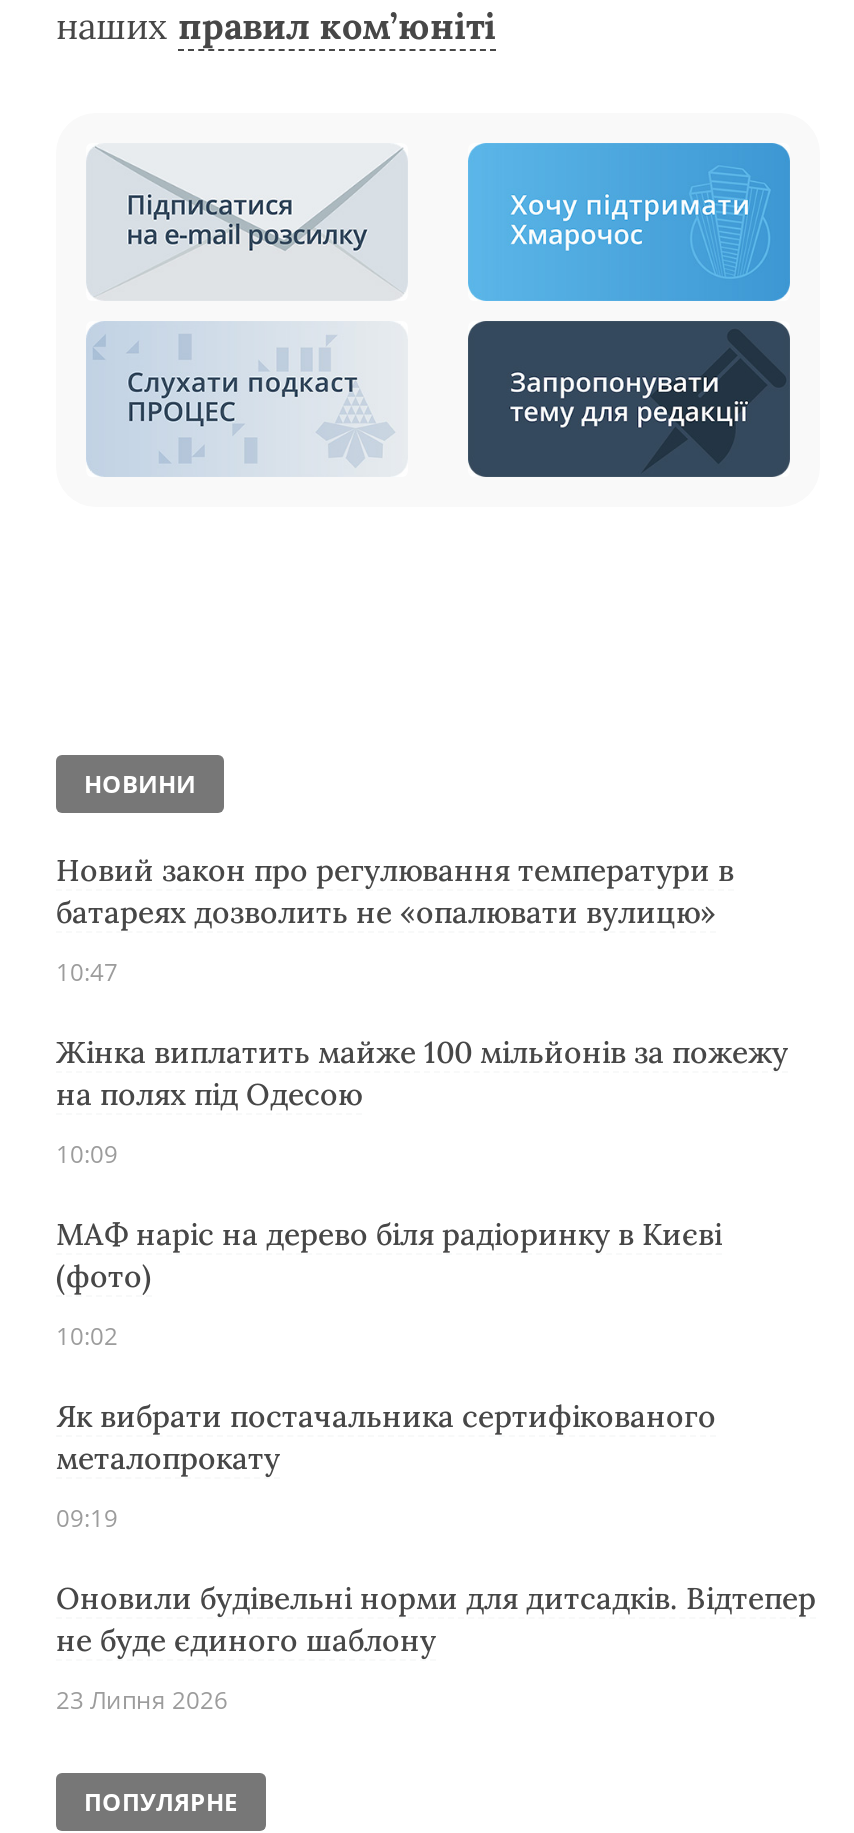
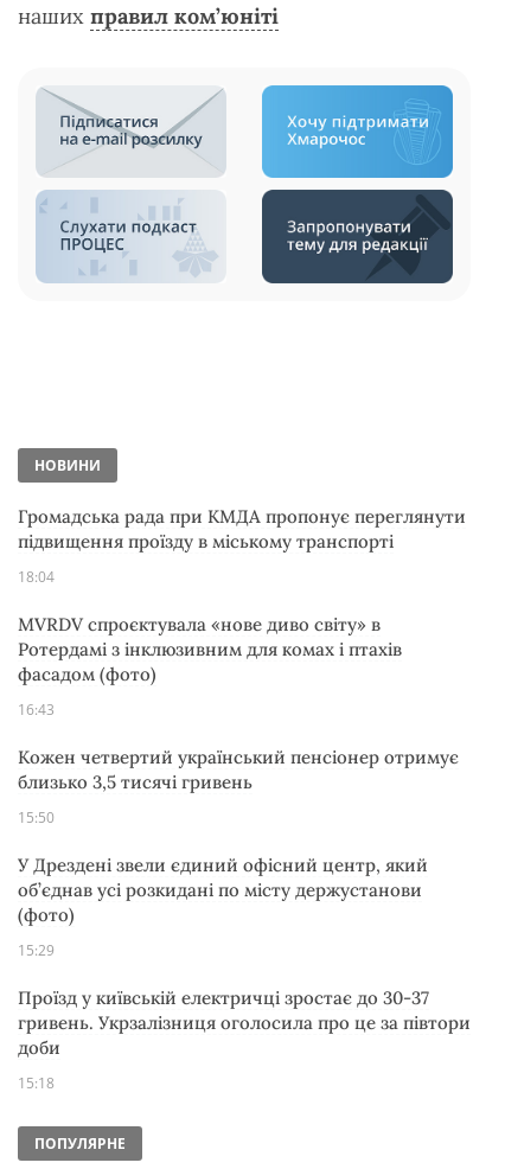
[56,851,788,1253] Новий закон про регулювання температури в | батареях дозволить не «опалювати вулицю» | 10:47 | Жінка виплатить майже 100 мільйонів за пожежу | на полях під Одесою | 10:09 | МАФ наріс на дерево біля радіоринку в Києві -> [18,505,466,901] Громадська рада при КМДА пропонує переглянути | підвищення проїзду в міському транспорті | 18:04 | MVRDV спроєктувала «нове диво світу» в | Ротердамі з інклюзивним для комах і птахів | фасадом (фото) | 16:43 | Кожен четвертий український пенсіонер отримує | близько 3,5 тисячі гривень | 15:50 | У Дрездені звели єдиний офісний центр, який | об’єднав усі розкидані по місту держустанови
moved [56,1257,152,1295] -> [18,903,75,926]: (фото)
[56,1319,816,1717] 10:02 | Як вибрати постачальника сертифікованого | металопрокату | 09:19 | Оновили будівельні норми для дитсадків. Відтепер | не буде єдиного шаблону | 23 Липня 2026 -> [18,940,471,1093] 15:29 | Проїзд у київській електричці зростає до 30-37 | гривень. Укрзалізниця оголосила про це за півтори | доби | 15:18

